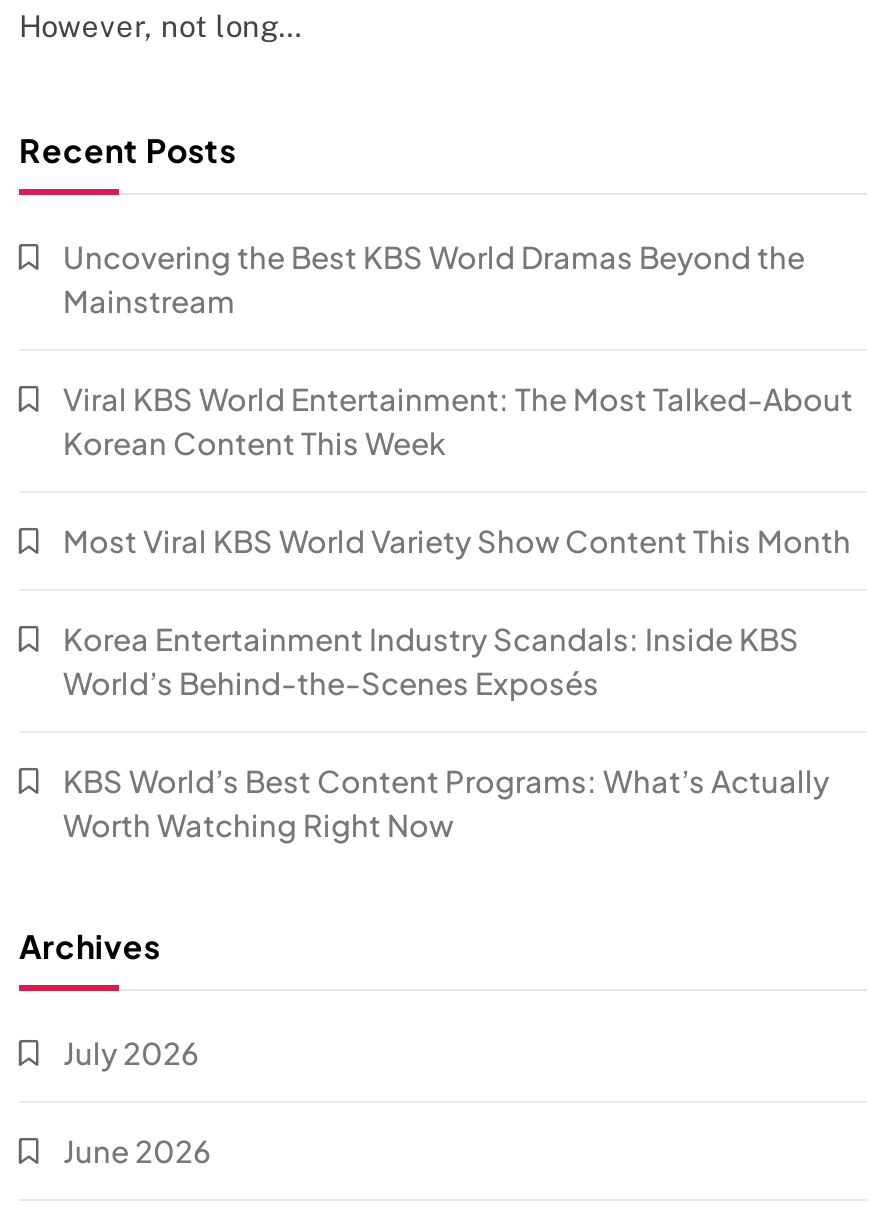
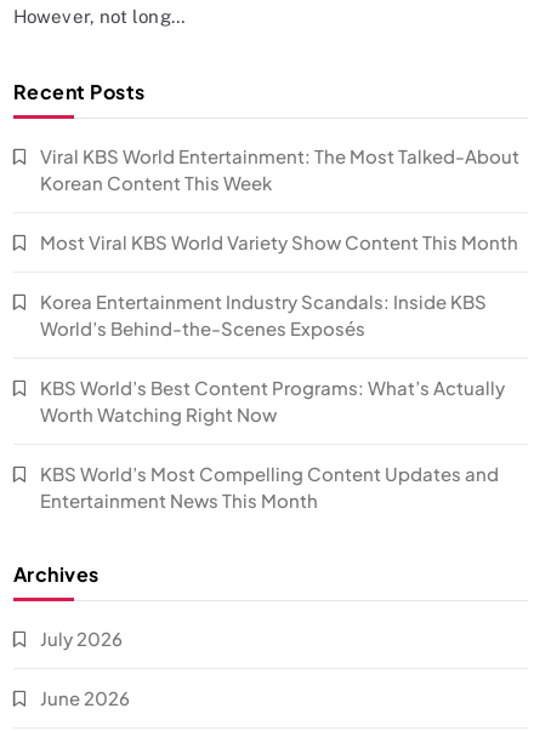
[63,237,805,319] Uncovering the Best KBS World Dramas Beyond the | Mainstream -> none
moved [63,379,853,843] -> [40,144,519,426]: Viral KBS World Entertainment: The Most Talked-About | Korean Content This Week | Most Viral KBS World Variety Show Content This Month | Korea Entertainment Industry Scandals: Inside KBS | World’s Behind-the-Scenes Exposés | KBS World’s Best Content Programs: What’s Actually | Worth Watching Right Now
none -> [40,462,499,512] KBS World’s Most Compelling Content Updates and | Entertainment News This Month

